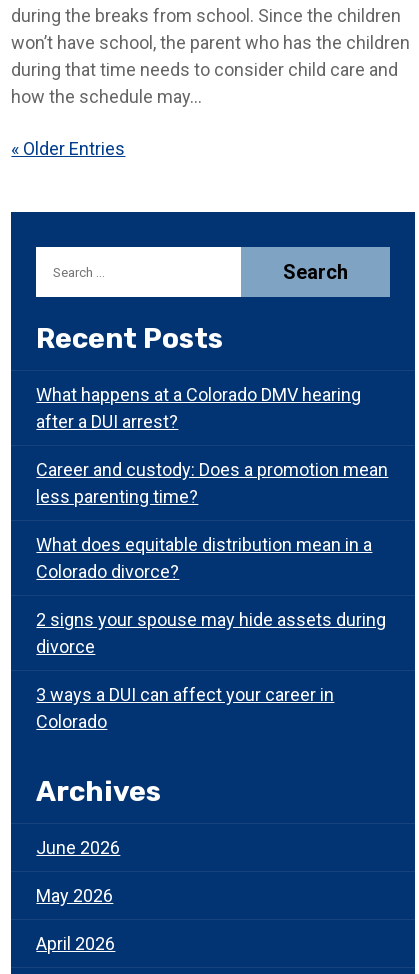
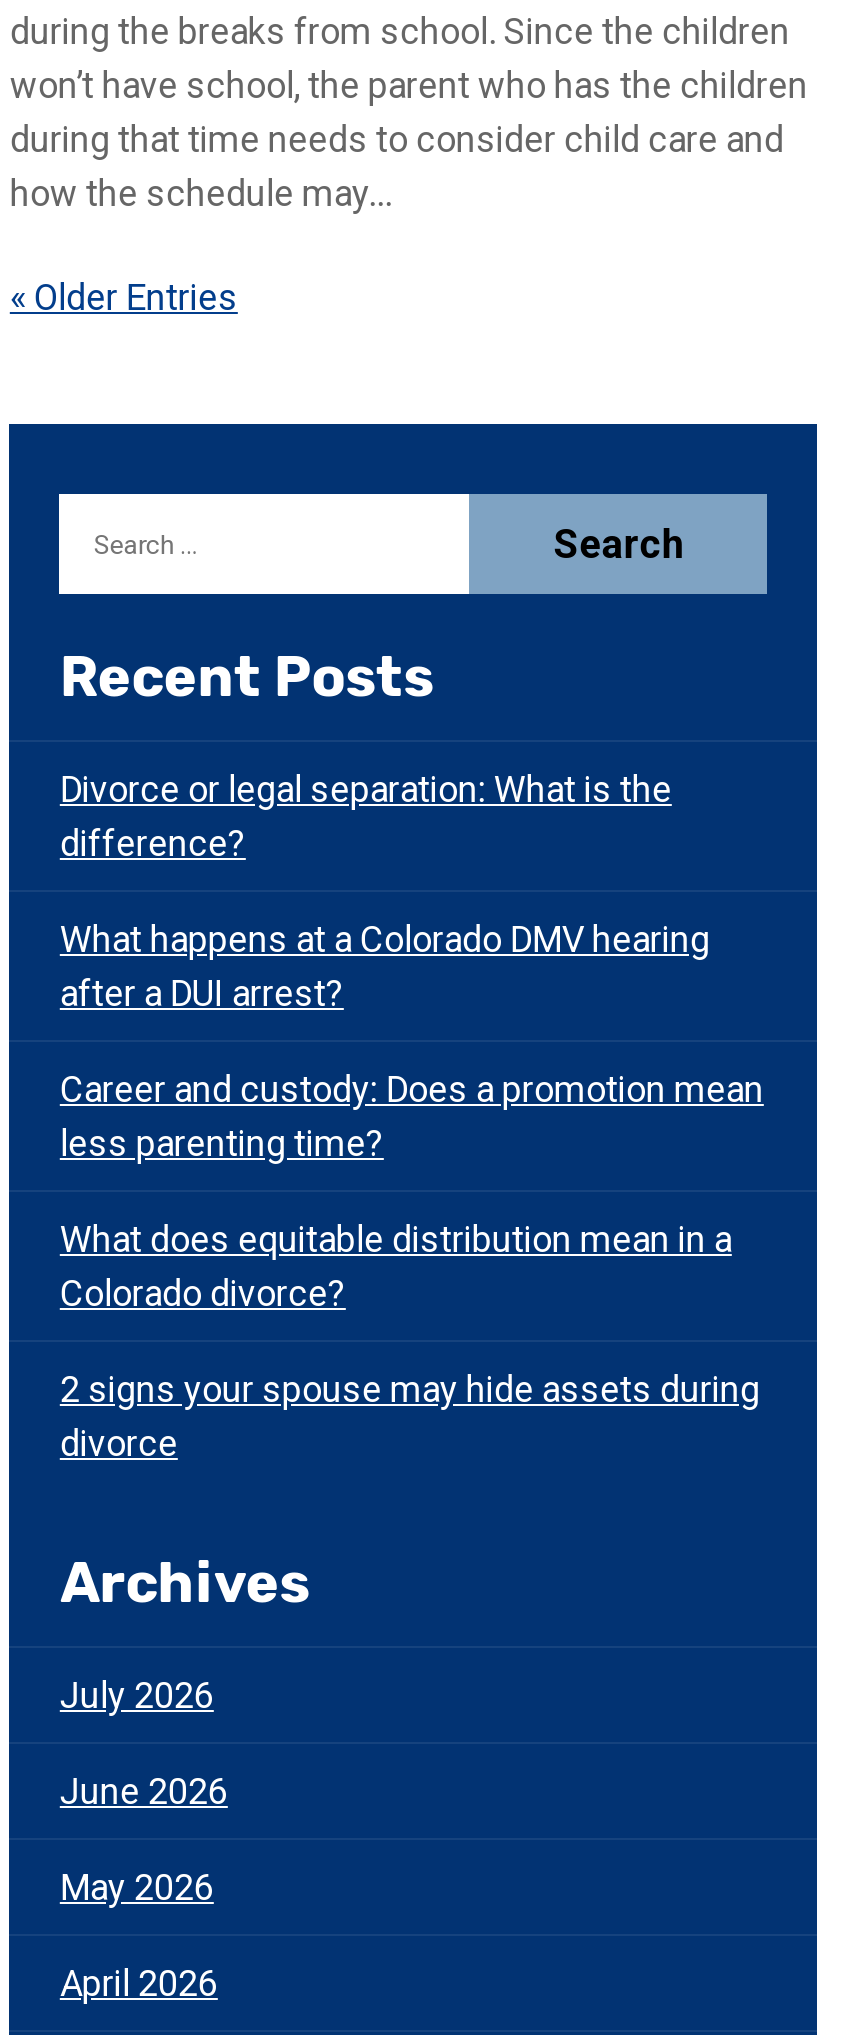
none -> [60,768,672,864] Divorce or legal separation: What is the | difference?
moved [36,384,388,657] -> [60,918,764,1464]: What happens at a Colorado DMV hearing | after a DUI arrest? | Career and custody: Does a promotion mean | less parenting time? | What does equitable distribution mean in a | Colorado divorce? | 2 signs your spouse may hide assets during | divorce
[36,684,334,732] 3 ways a DUI can affect your career in | Colorado -> none
none -> [60,1674,214,1716] July 2026

